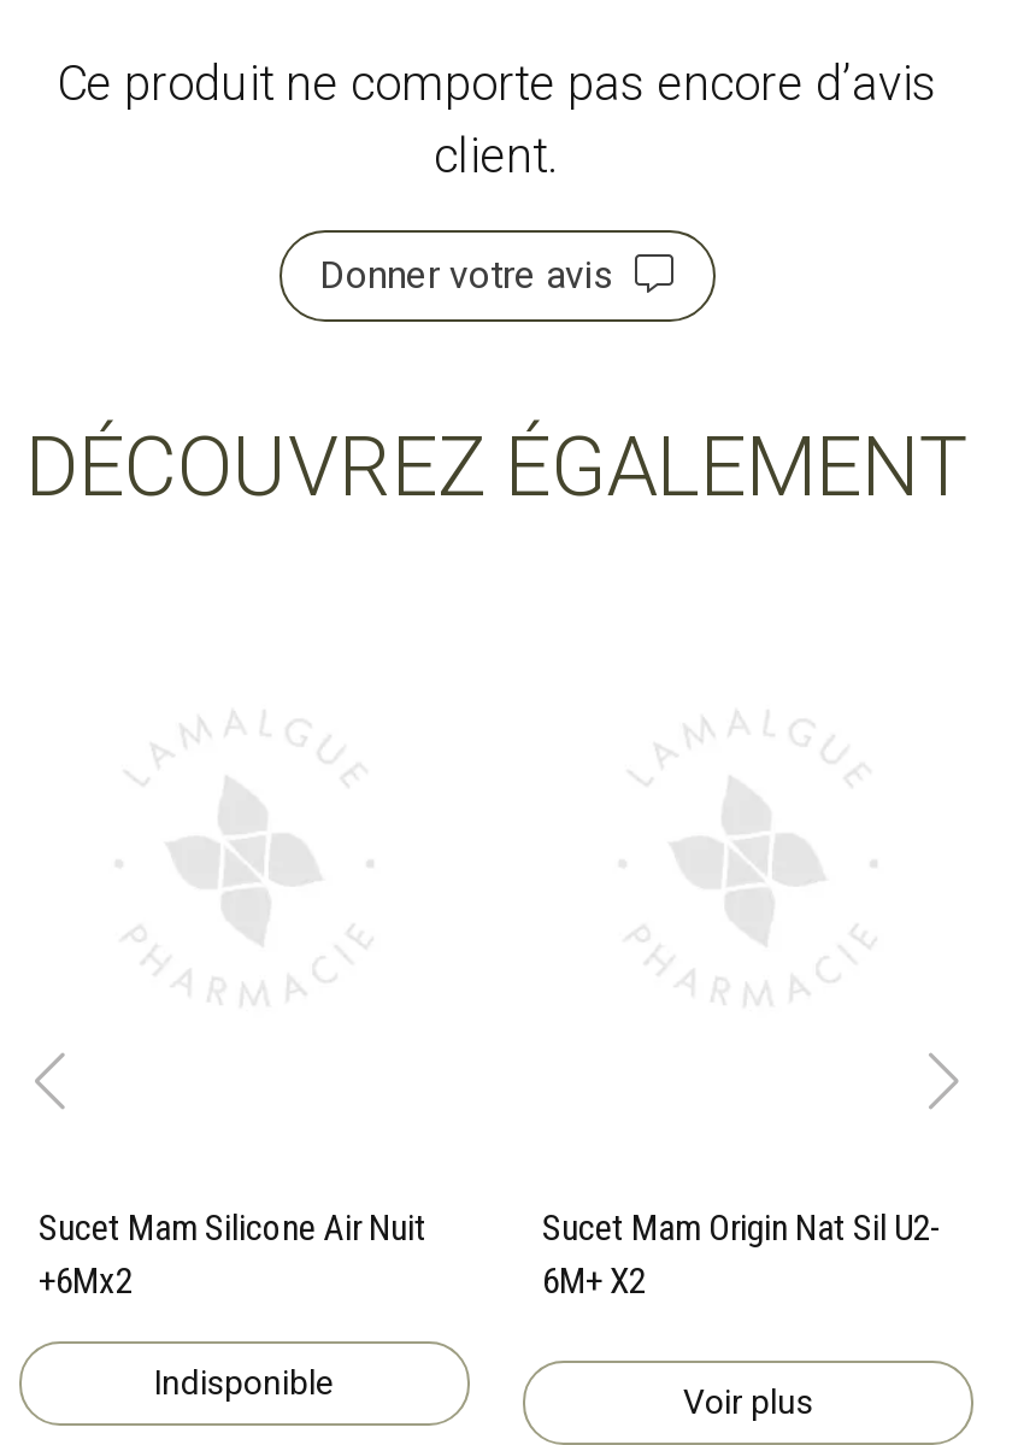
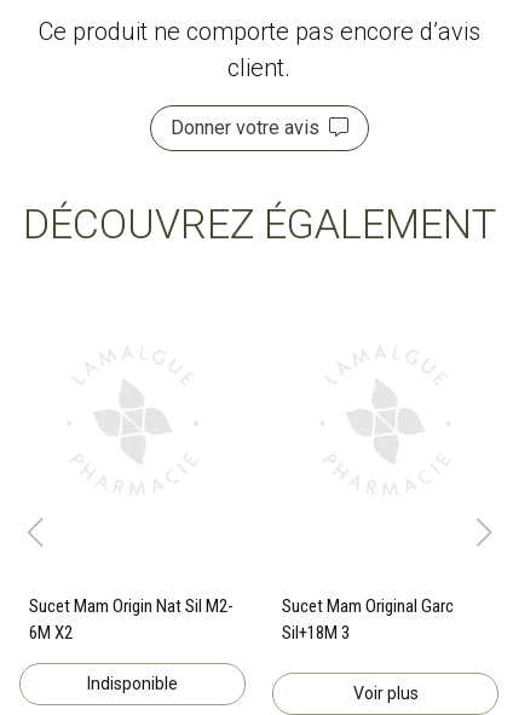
[39,1205,426,1302] Sucet Mam Silicone Air Nuit | +6Mx2 -> [29,595,234,643] Sucet Mam Origin Nat Sil M2- | 6M X2
[542,1205,942,1302] Sucet Mam Origin Nat Sil U2- | 6M+ X2 -> [282,595,454,643] Sucet Mam Original Garc | Sil+18M 3

